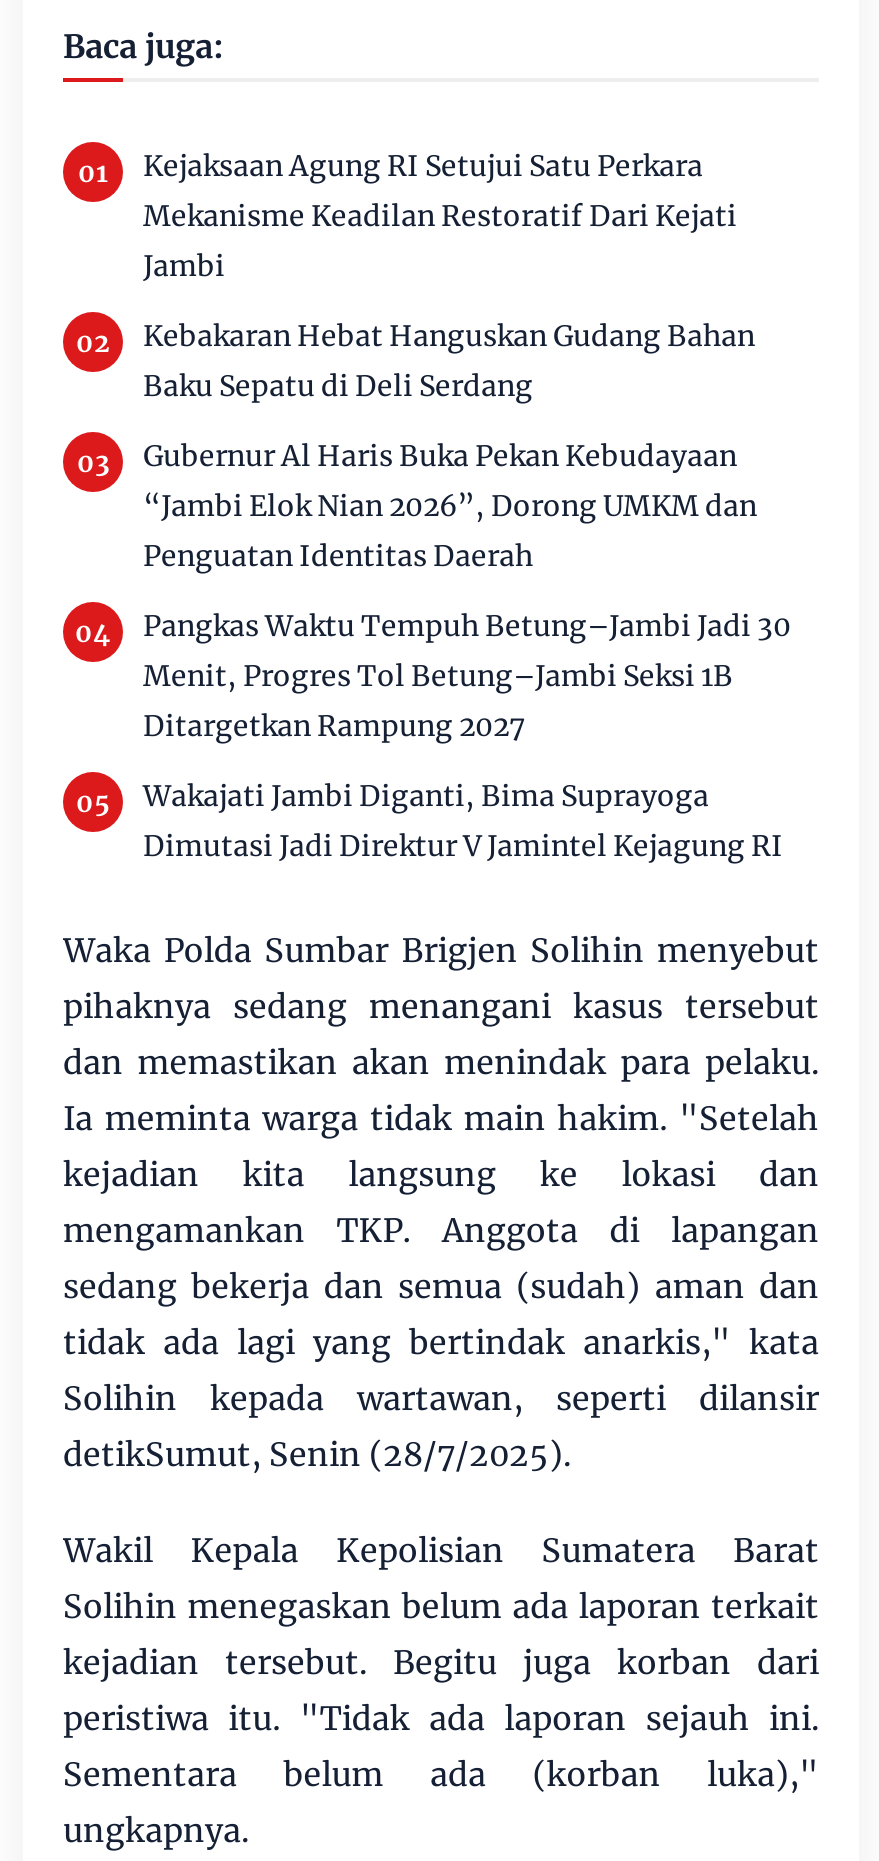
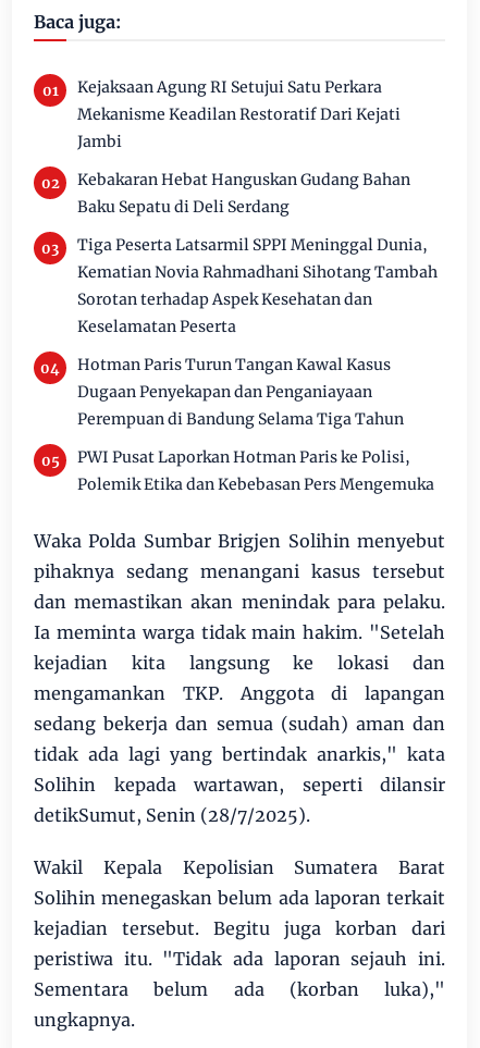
[143,438,757,574] Gubernur Al Haris Buka Pekan Kebudayaan | “Jambi Elok Nian 2026”, Dorong UMKM dan | Penguatan Identitas Daerah -> [77,235,438,336] Tiga Peserta Latsarmil SPPI Meninggal Dunia, | Kematian Novia Rahmadhani Sihotang Tambah | Sorotan terhadap Aspek Kesehatan dan | Keselamatan Peserta
[143,608,791,744] Pangkas Waktu Tempuh Betung–Jambi Jadi 30 | Menit, Progres Tol Betung–Jambi Seksi 1B | Ditargetkan Rampung 2027 -> [77,355,404,429] Hotman Paris Turun Tangan Kawal Kasus | Dugaan Penyekapan dan Penganiayaan | Perempuan di Bandung Selama Tiga Tahun
[143,778,783,864] Wakajati Jambi Diganti, Bima Suprayoga | Dimutasi Jadi Direktur V Jamintel Kejagung RI -> [77,447,434,494] PWI Pusat Laporkan Hotman Paris ke Polisi, | Polemik Etika dan Kebebasan Pers Mengemuka

